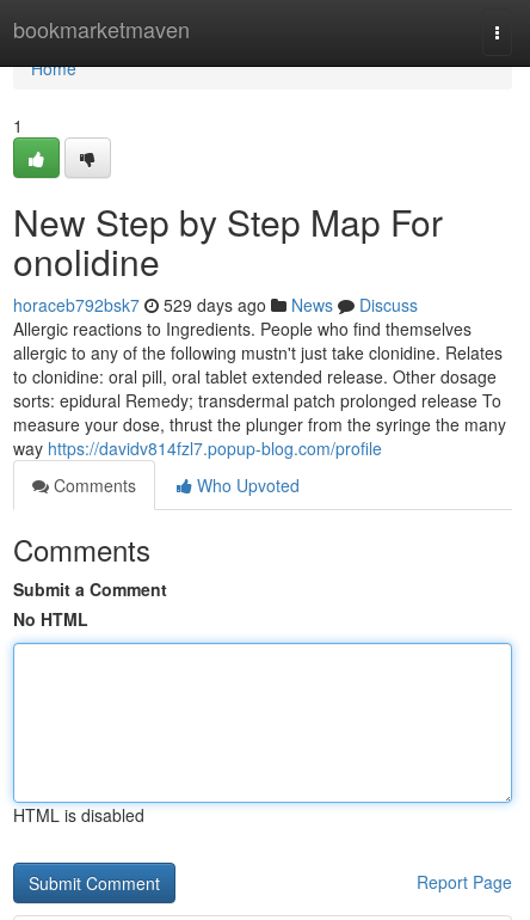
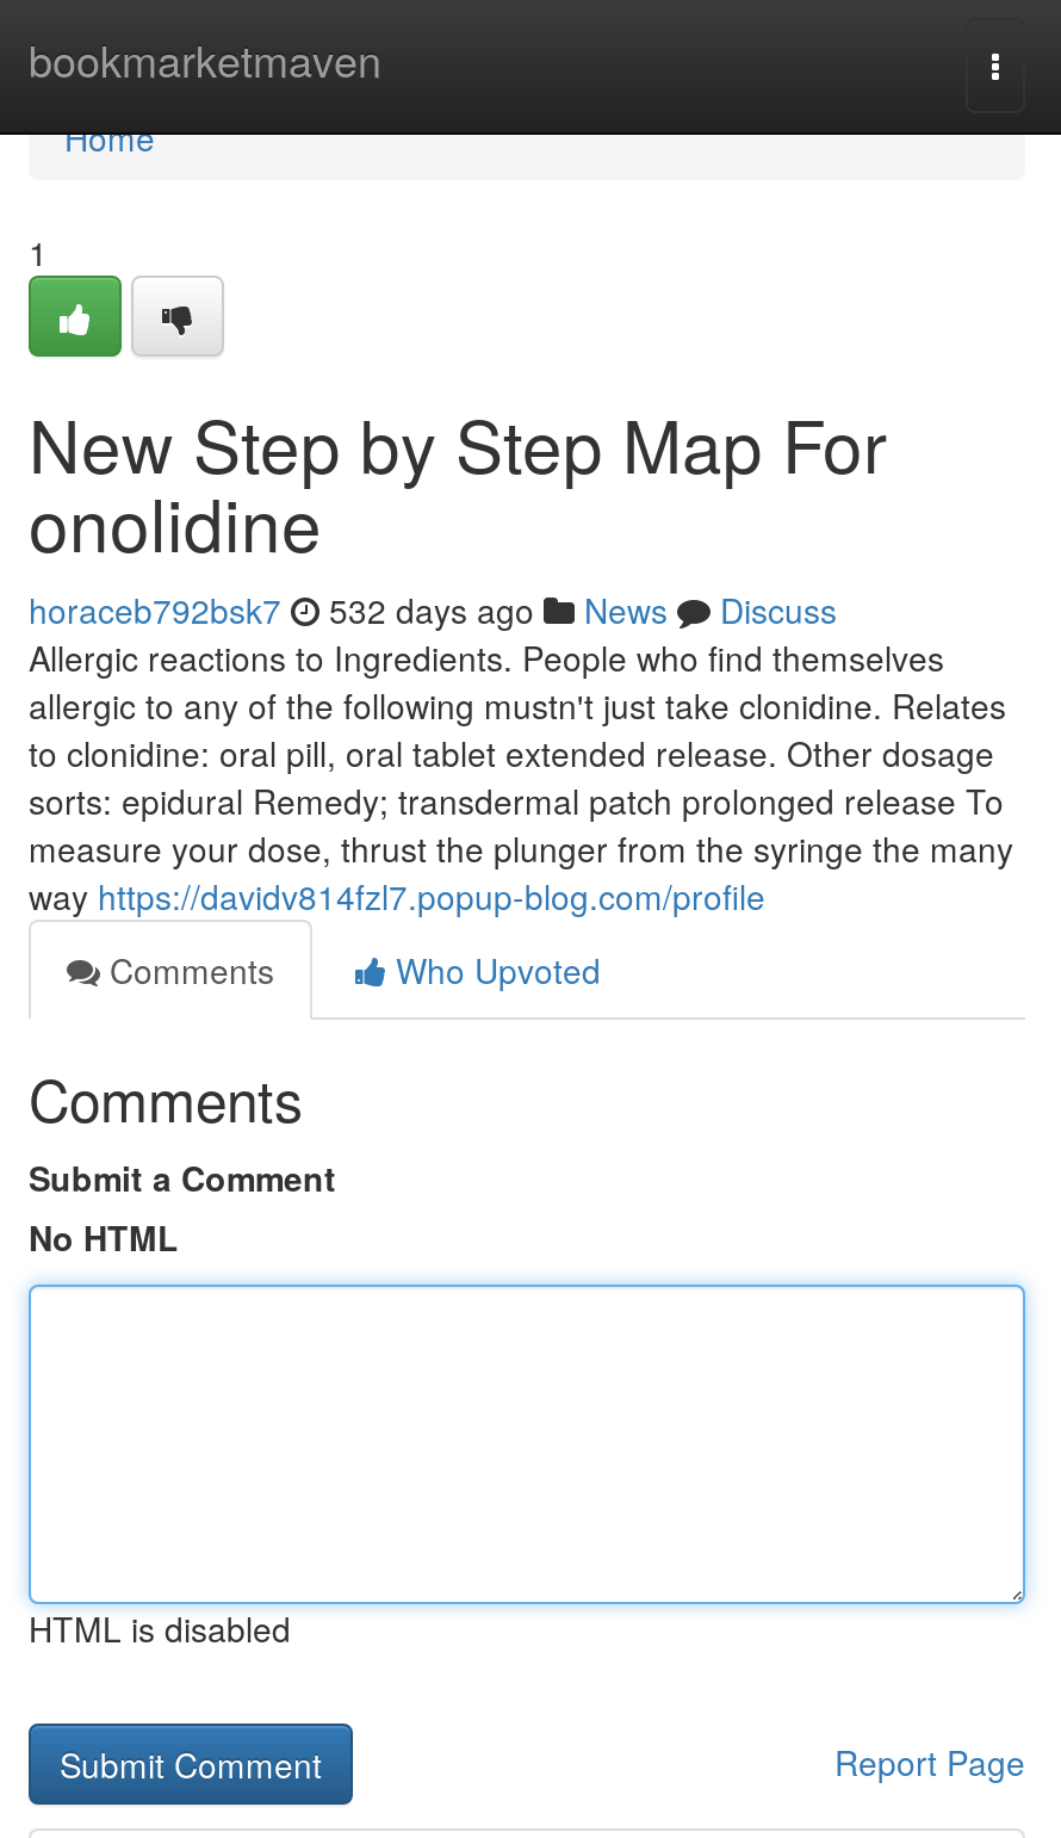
[13,293,418,317] horaceb792bsk7 529 days ago News Discuss -> [29,586,837,633] horaceb792bsk7 532 days ago News Discuss

